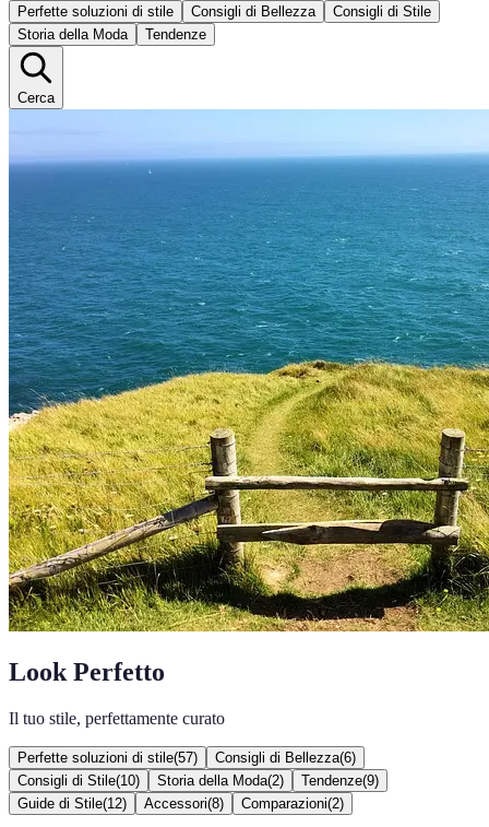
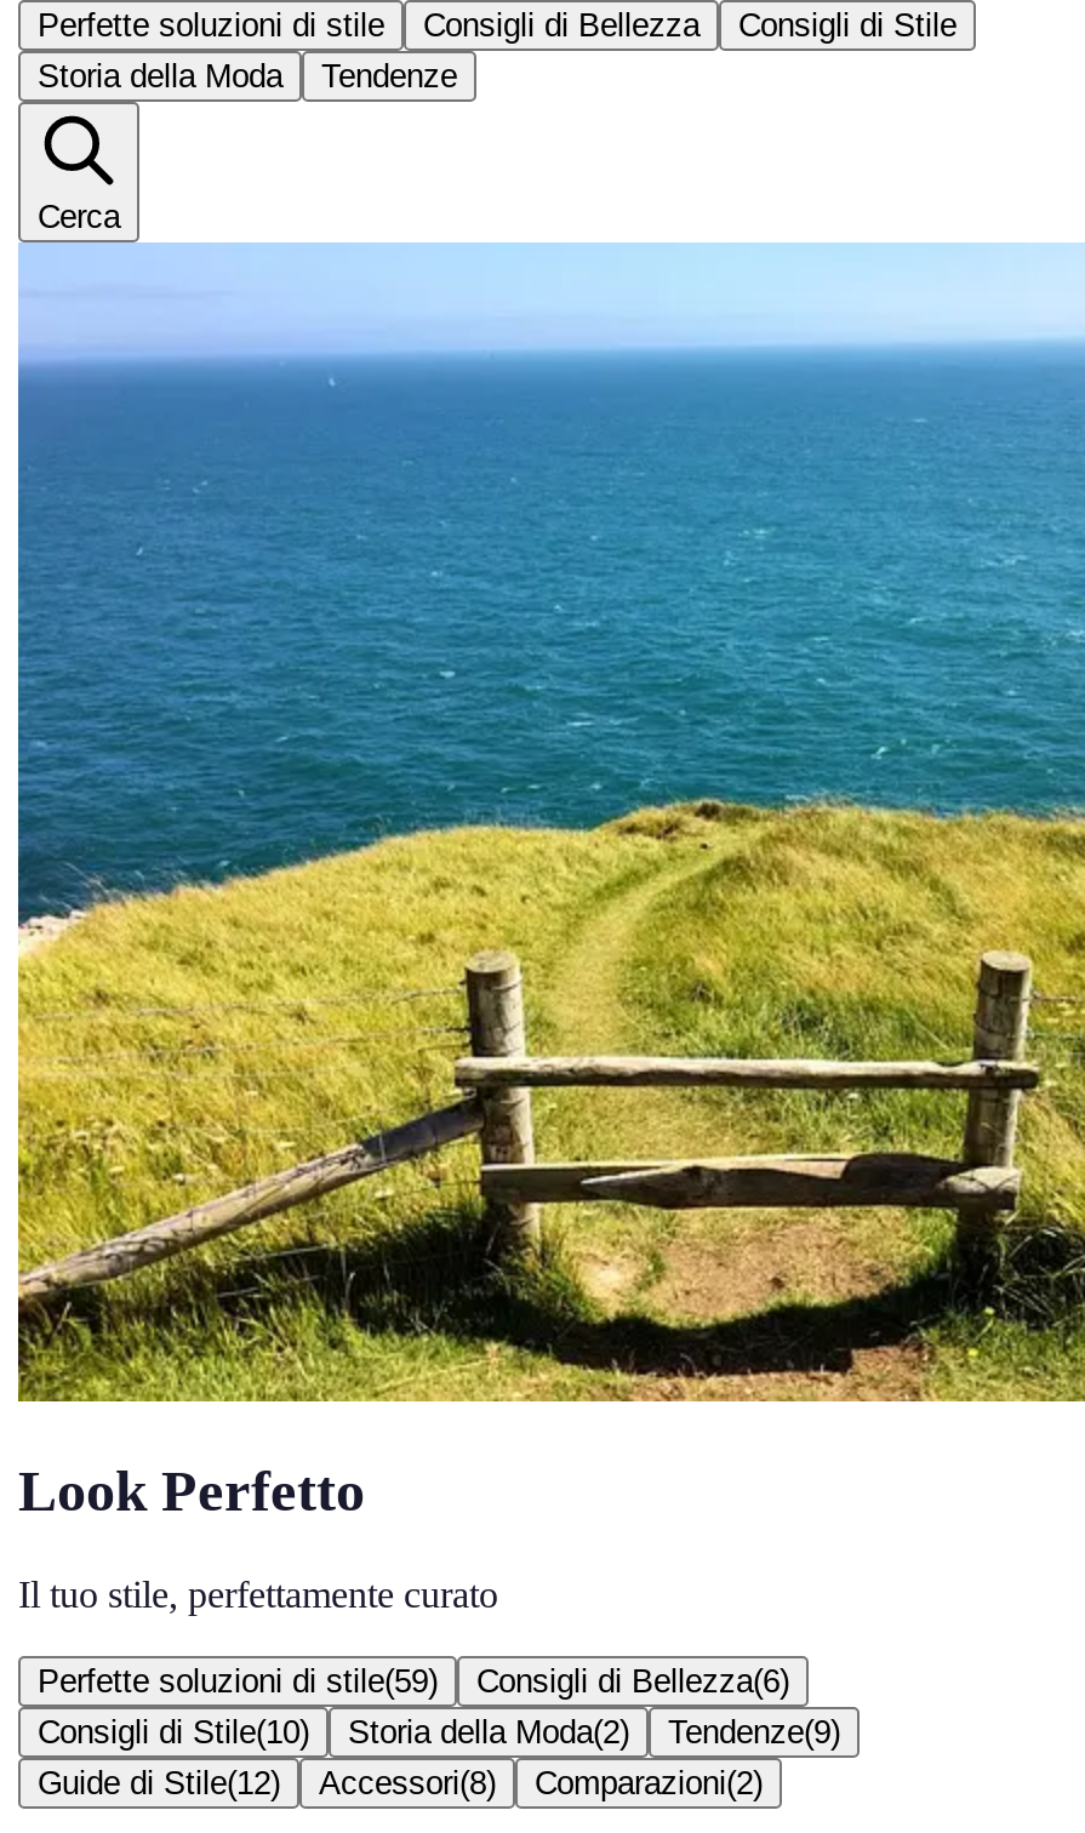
[17,749,198,766] Perfette soluzioni di stile(57) -> [38,1663,438,1699] Perfette soluzioni di stile(59)

